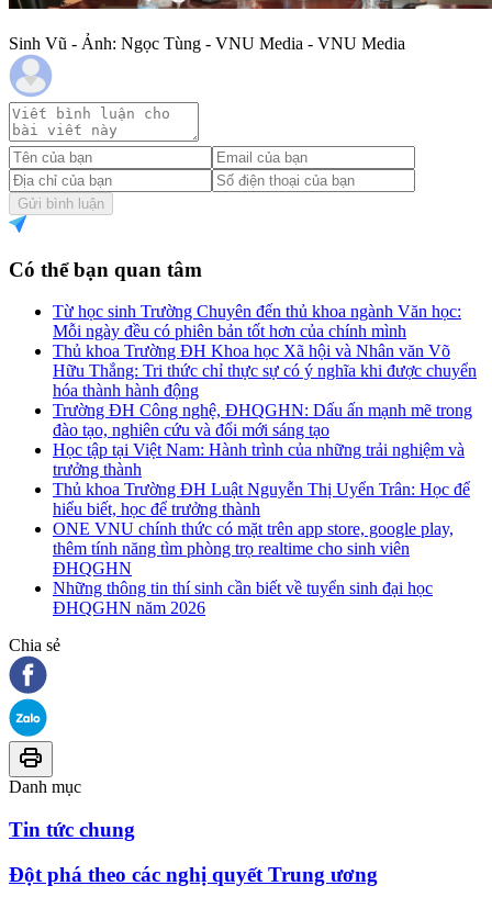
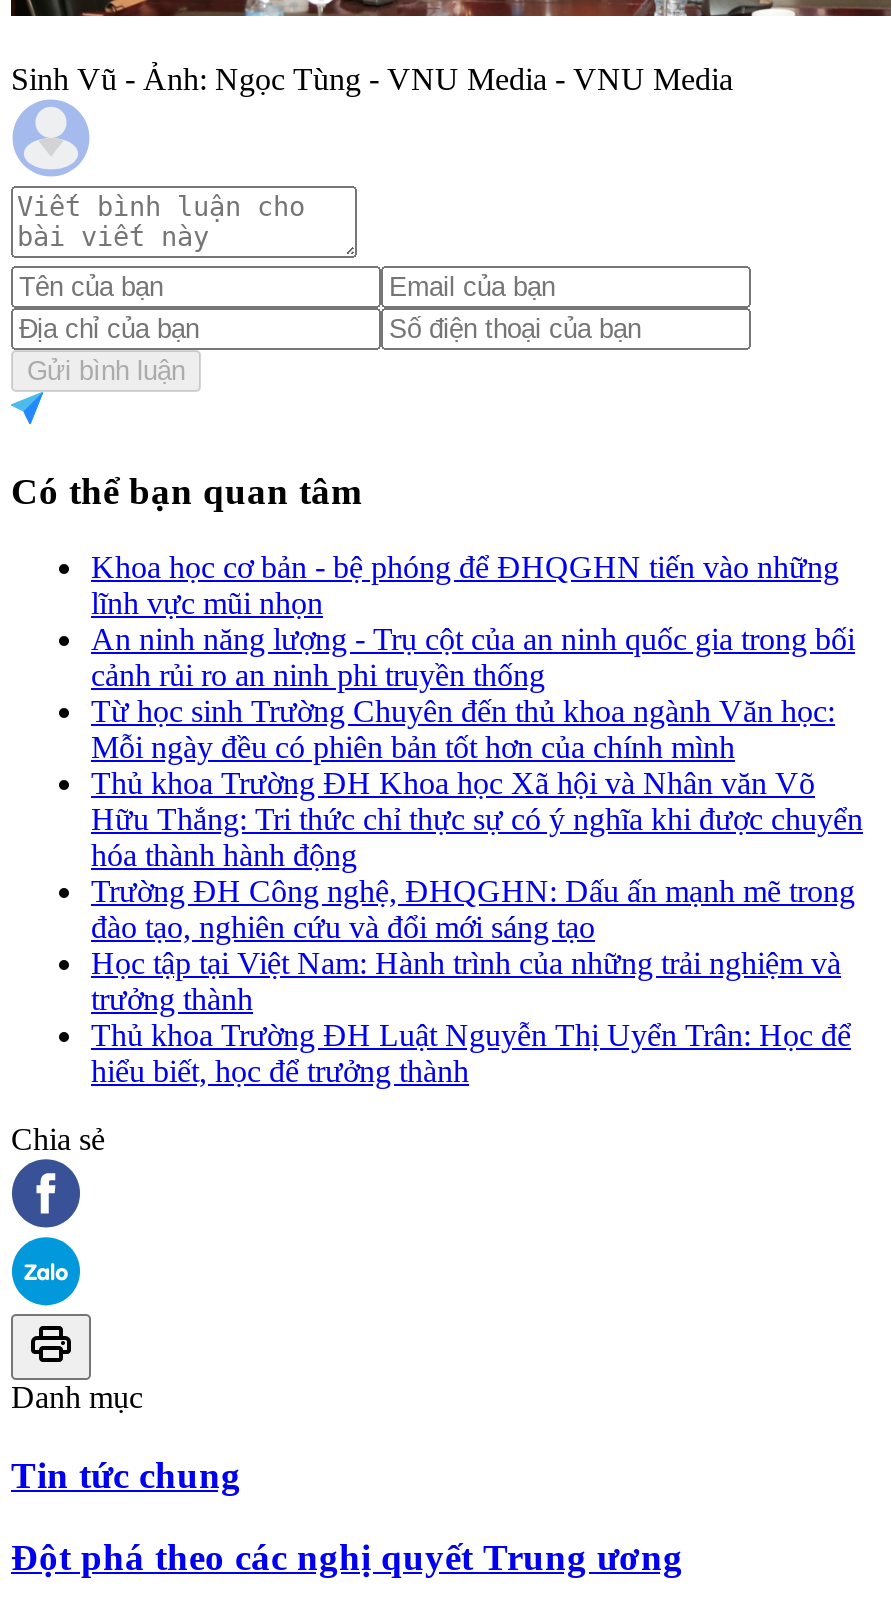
none -> [91,550,855,692] Khoa học cơ bản - bệ phóng để ĐHQGHN tiến vào những | lĩnh vực mũi nhọn | An ninh năng lượng - Trụ cột của an ninh quốc gia trong bối | cảnh rủi ro an ninh phi truyền thống
moved [53,302,477,518] -> [91,694,863,1088]: Từ học sinh Trường Chuyên đến thủ khoa ngành Văn học: | Mỗi ngày đều có phiên bản tốt hơn của chính mình | Thủ khoa Trường ĐH Khoa học Xã hội và Nhân văn Võ | ... | Thủ khoa Trường ĐH Luật Nguyễn Thị Uyển Trân: Học để | hiểu biết, học để trưởng thành
[53,520,454,617] ONE VNU chính thức có mặt trên app store, google play, | thêm tính năng tìm phòng trọ realtime cho sinh viên | ĐHQGHN | Những thông tin thí sinh cần biết về tuyển sinh đại học | ĐHQGHN năm 2026 -> none

